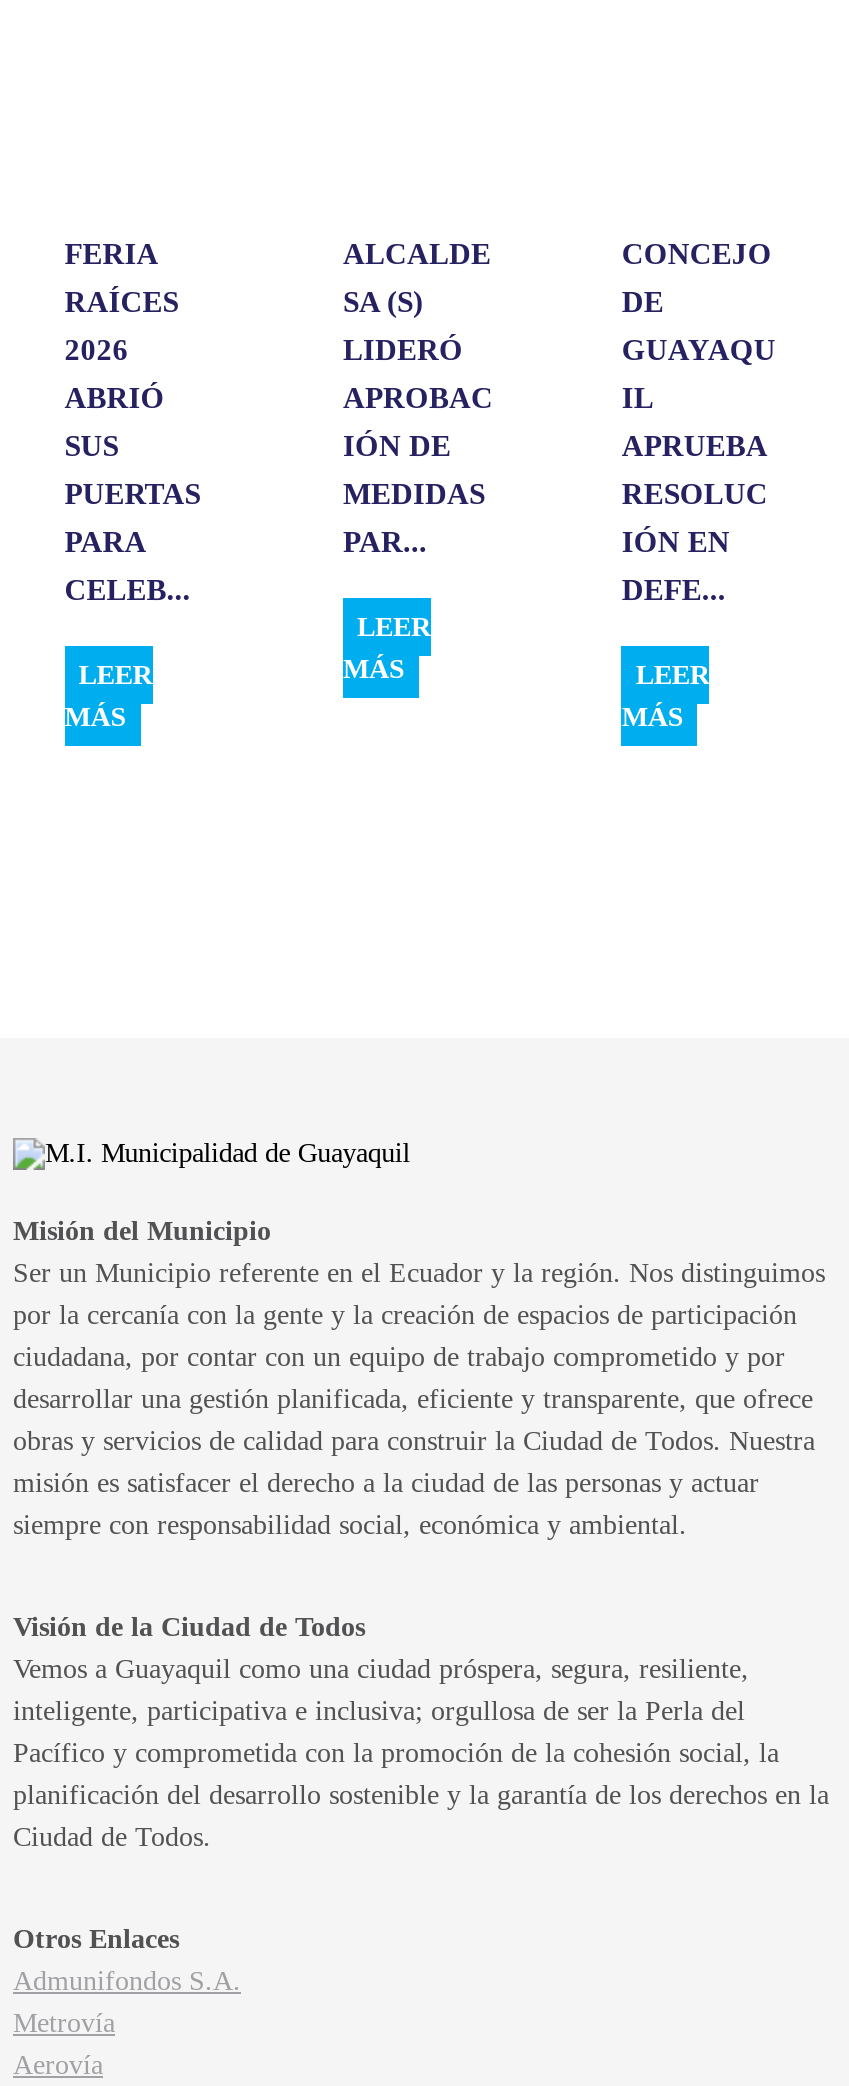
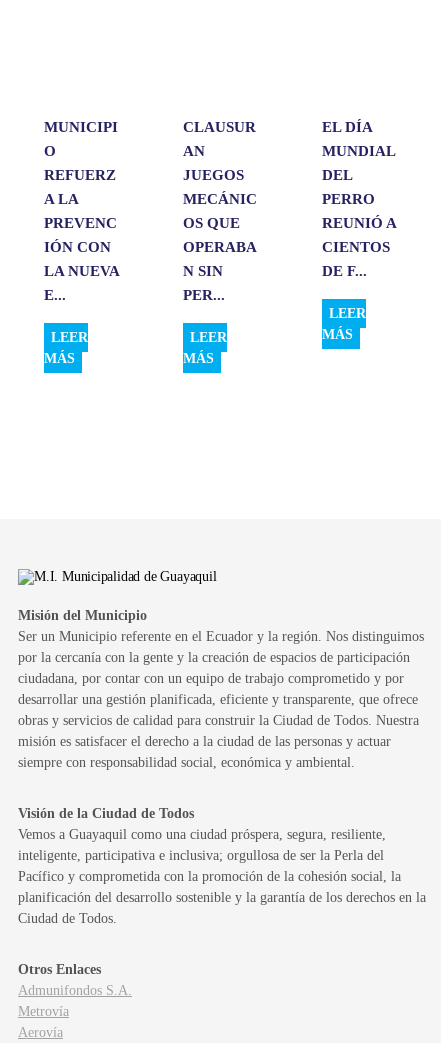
[64,238,156,270] FERIA -> [44,119,118,135] MUNICIPI
[343,238,493,558] ALCALDE | SA (S) | LIDERÓ | APROBAC | IÓN DE | MEDIDAS | PAR... -> [183,119,257,303] CLAUSUR | AN | JUEGOS | MECÁNIC | OS QUE | OPERABA | N SIN | PER...
[622,238,776,606] CONCEJO | DE | GUAYAQU | IL | APRUEBA | RESOLUC | IÓN EN | DEFE... -> [322,119,396,279] EL DÍA | MUNDIAL | DEL | PERRO | REUNIÓ A | CIENTOS | DE F...
[64,286,178,318] RAÍCES -> [44,143,56,159] O
[64,334,128,366] 2026 -> [44,167,116,183] REFUERZ
[64,382,164,414] ABRIÓ -> [44,191,78,207] A LA
[64,430,118,462] SUS -> [44,215,117,231] PREVENC
[64,478,200,510] PUERTAS -> [44,239,111,255] IÓN CON
[64,526,144,558] PARA -> [44,263,119,279] LA NUEVA
[64,574,190,606] CELEB... -> [44,287,66,303] E...
moved [343,612,431,684] -> [183,330,227,366]: LEER | MÁS
moved [622,660,710,732] -> [322,306,366,342]: LEER | MÁS

